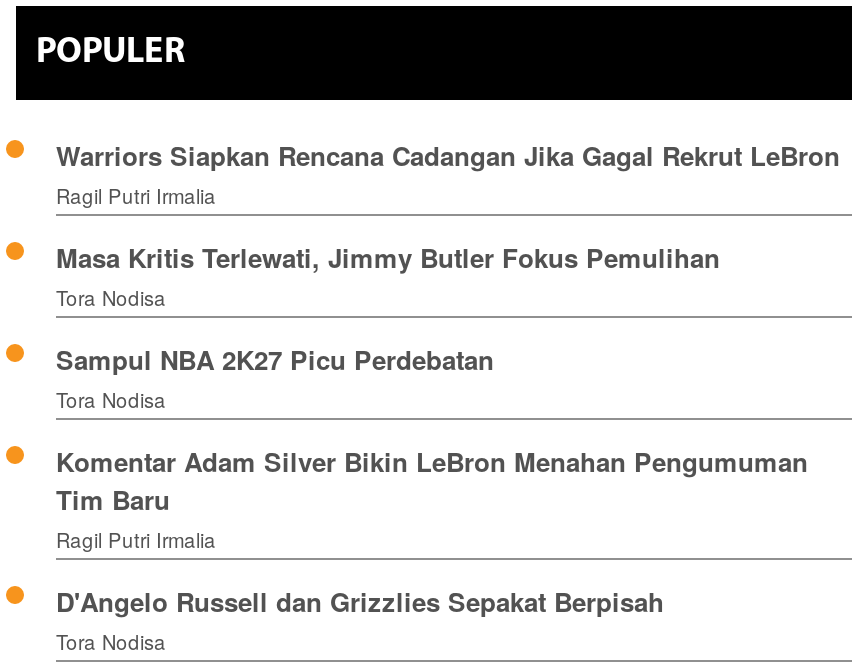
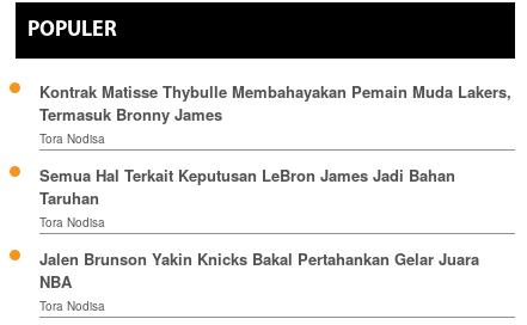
[56,136,840,276] Warriors Siapkan Rencana Cadangan Jika Gagal Rekrut LeBron | Ragil Putri Irmalia | Masa Kritis Terlewati, Jimmy Butler Fokus Pemulihan -> [39,80,511,125] Kontrak Matisse Thybulle Membahayakan Pemain Muda Lakers, | Termasuk Bronny James
[56,340,494,378] Sampul NBA 2K27 Picu Perdebatan -> [39,164,455,209] Semua Hal Terkait Keputusan LeBron James Jadi Bahan | Taruhan
[56,442,808,620] Komentar Adam Silver Bikin LeBron Menahan Pengumuman | Tim Baru | Ragil Putri Irmalia | D'Angelo Russell dan Grizzlies Sepakat Berpisah -> [39,247,479,293] Jalen Brunson Yakin Knicks Bakal Pertahankan Gelar Juara | NBA

